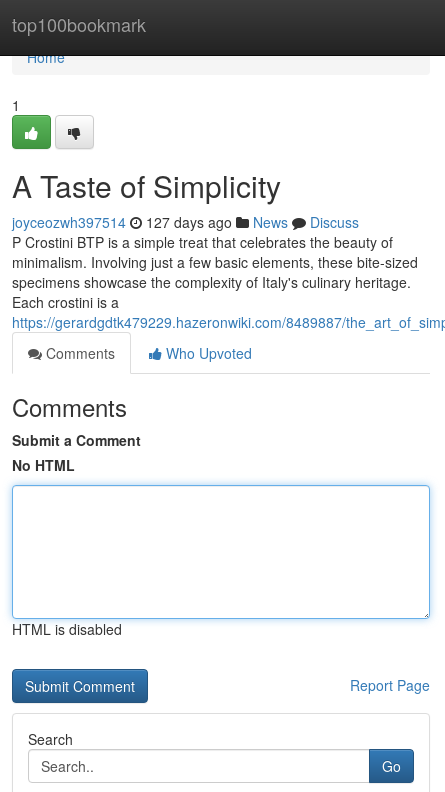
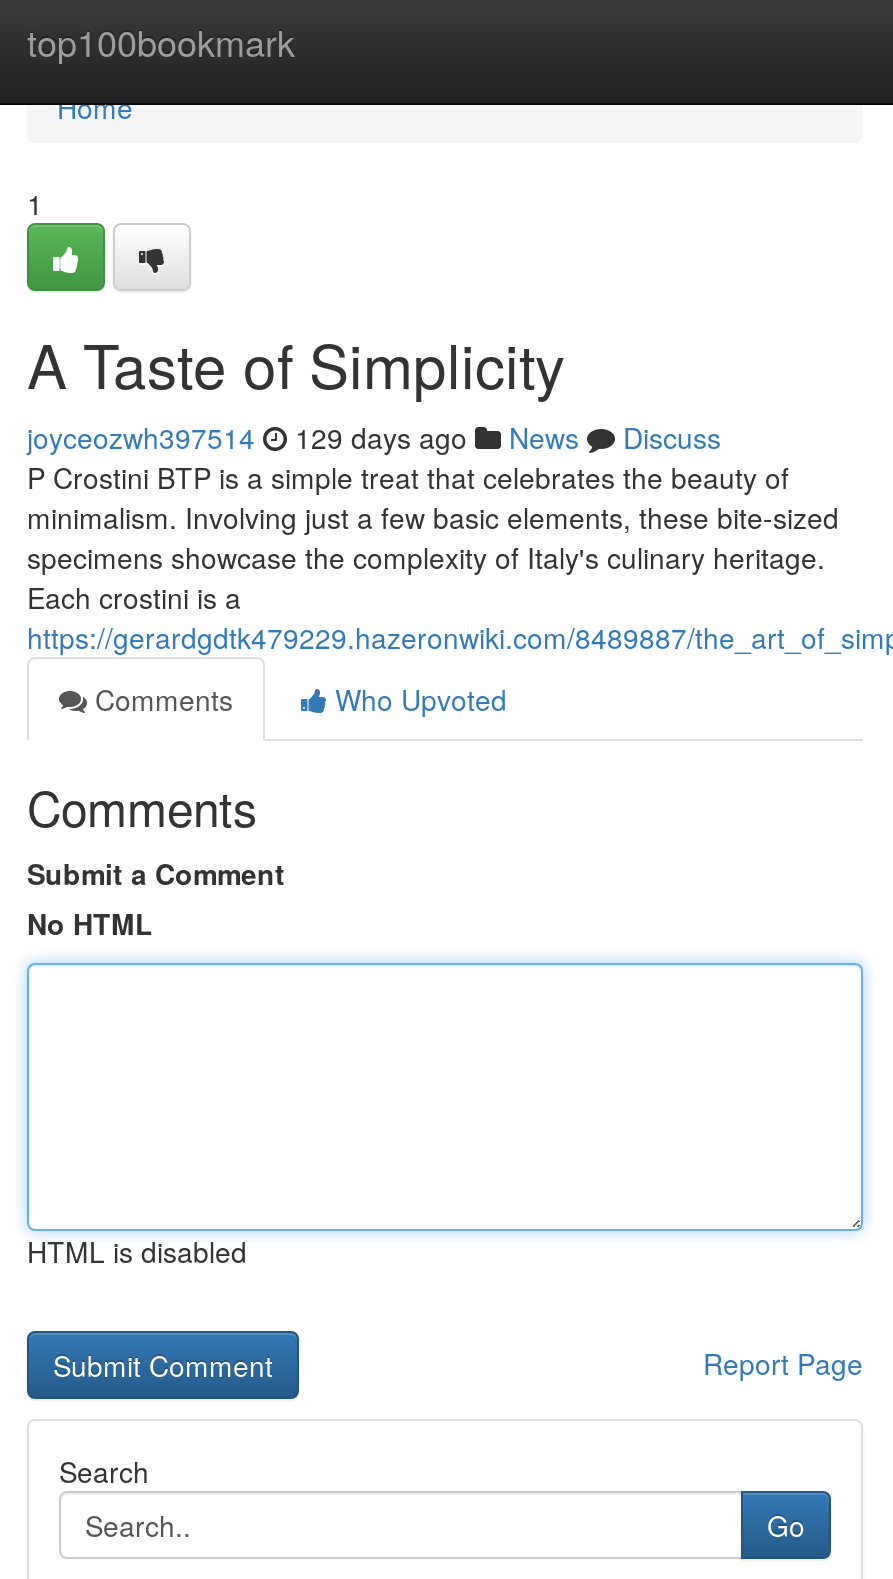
[12,212,359,232] joyceozwh397514 127 days ago News Discuss -> [27,417,721,457] joyceozwh397514 129 days ago News Discuss

